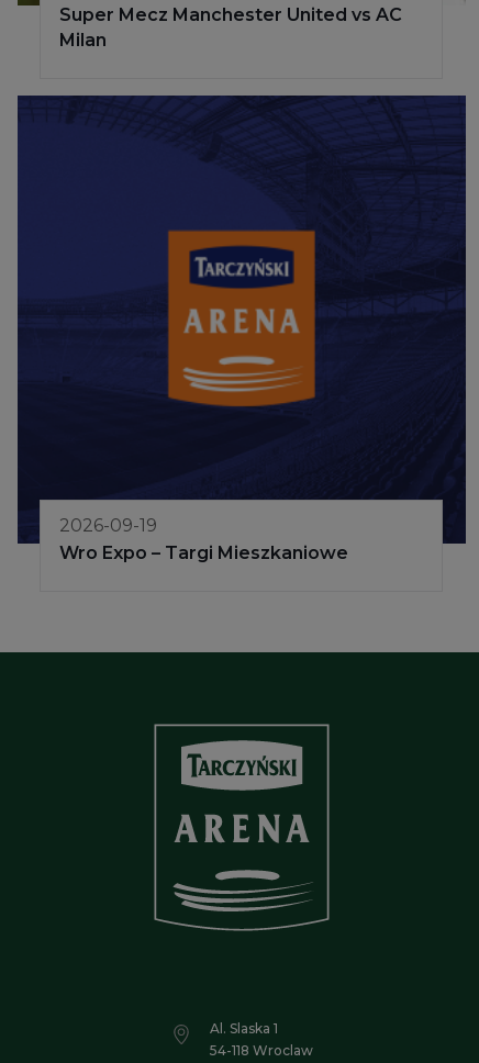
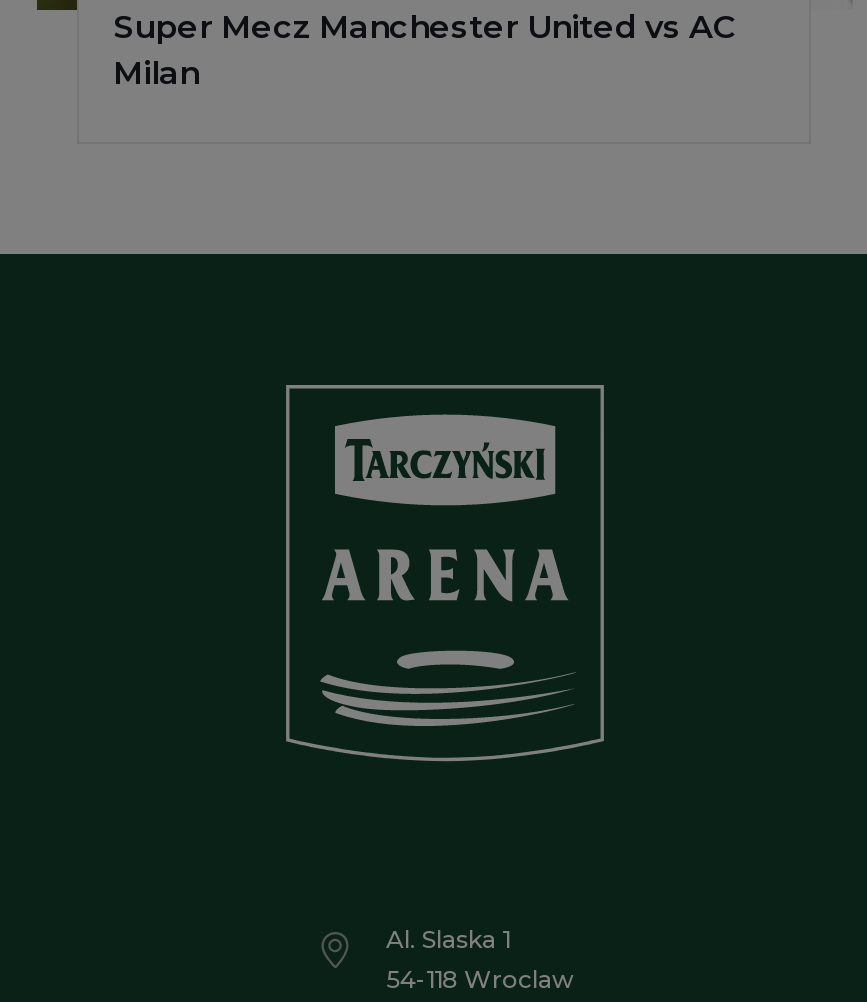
[16,94,467,563] [image] | 2026-09-19 | Wro Expo – Targi Mieszkaniowe -> none

